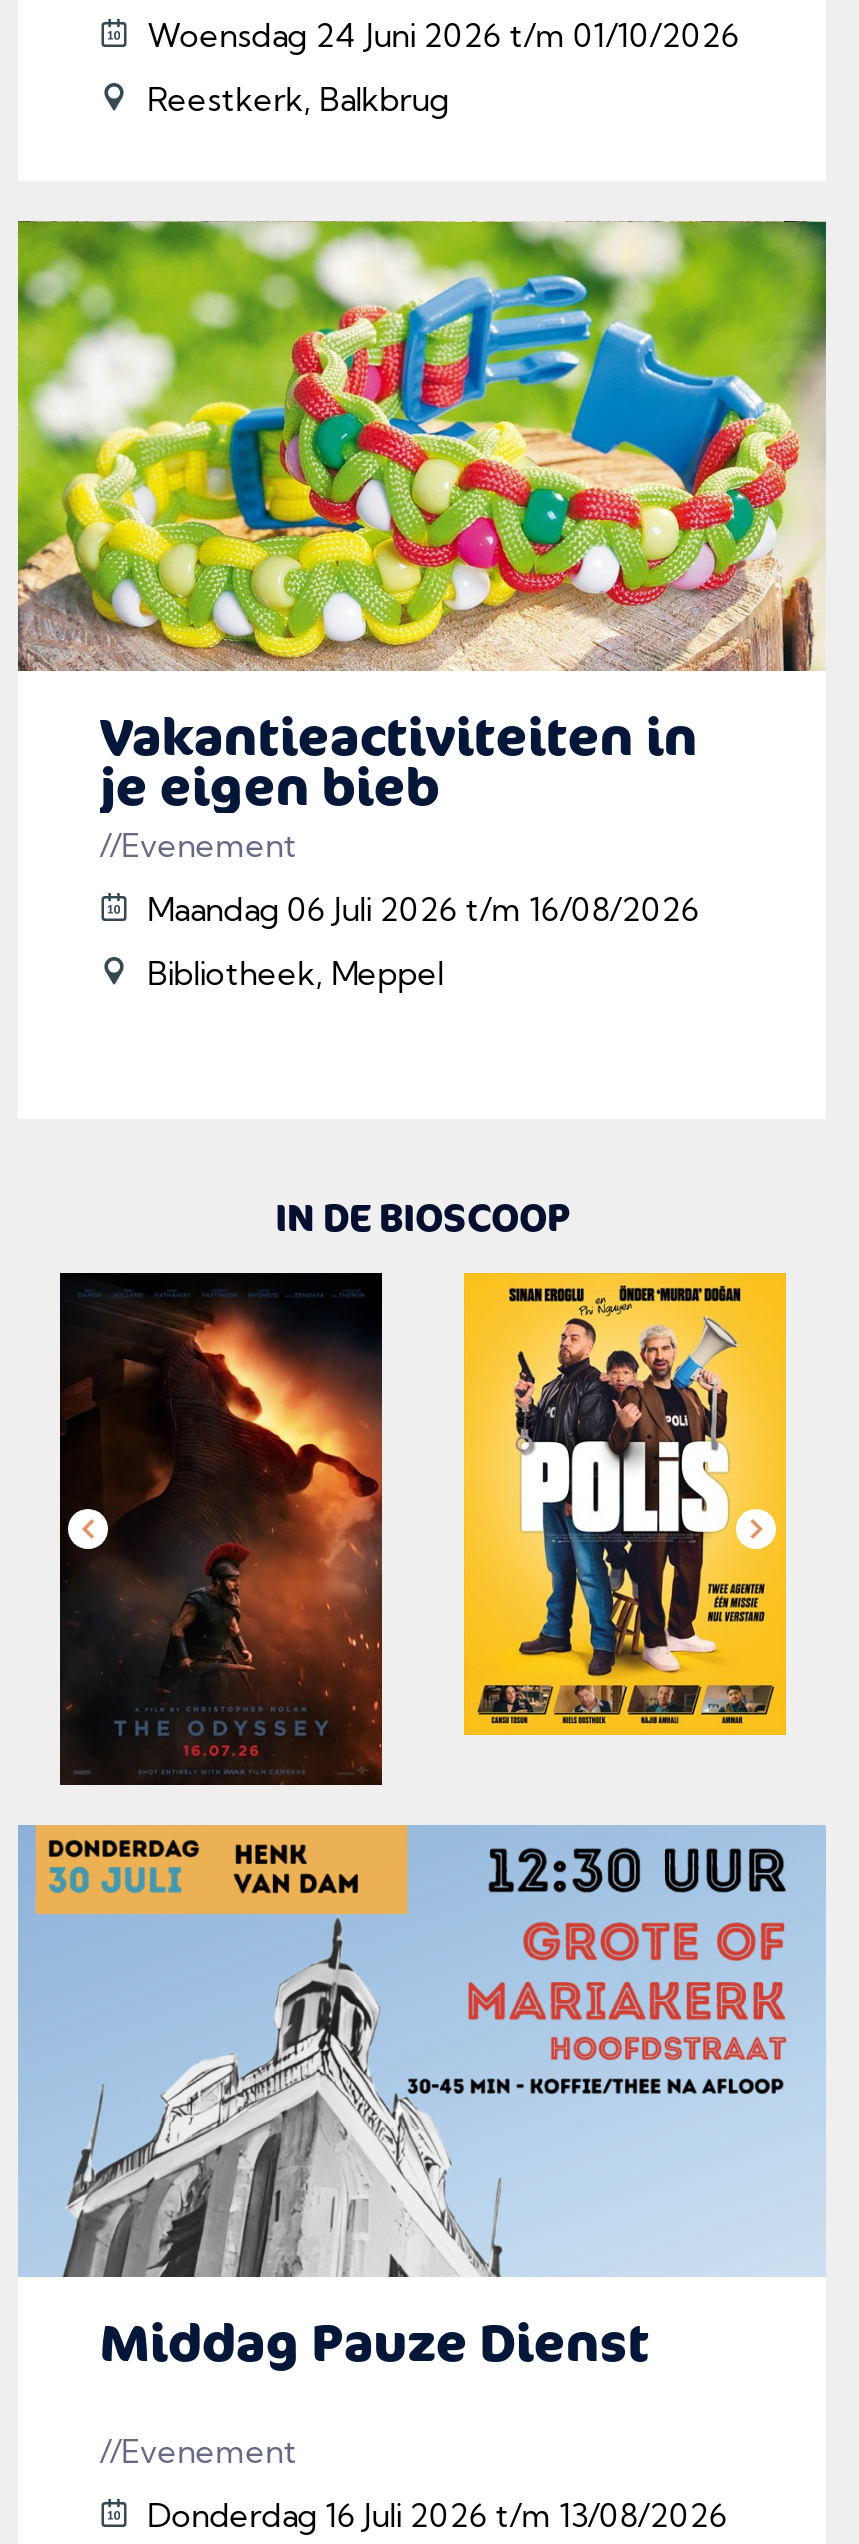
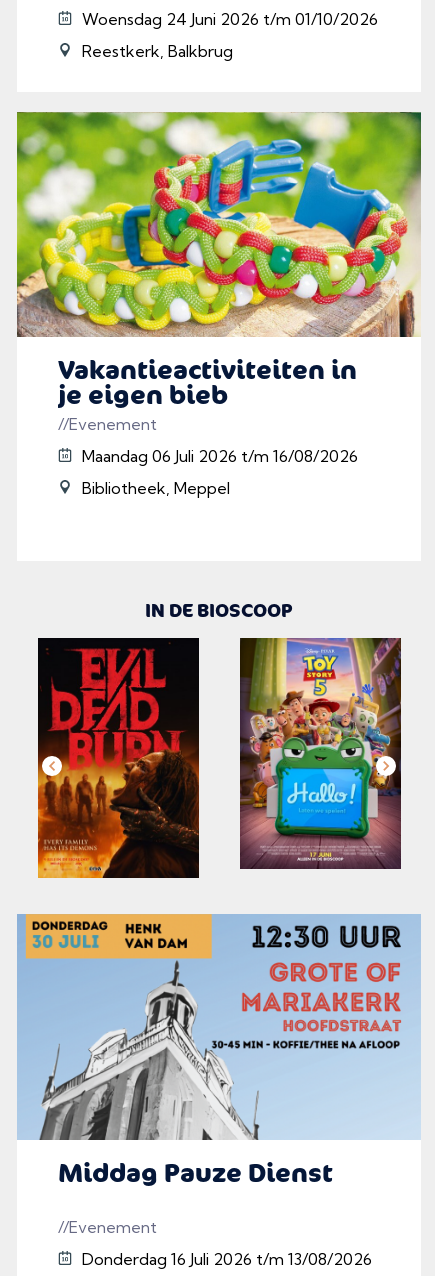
[462,1271,788,1737] [image] -> [239,637,402,870] [image]
[58,1293,384,1787] [image] -> [37,648,200,894] [image]

